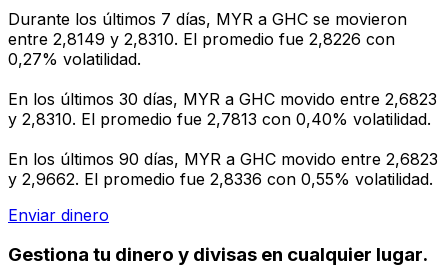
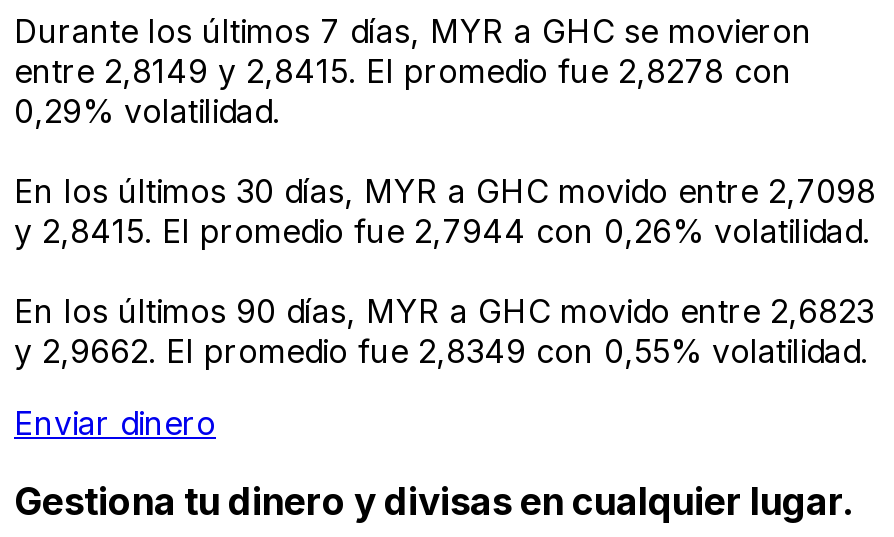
[8,29,395,49] entre 2,8149 y 2,8310. El promedio fue 2,8226 con -> [14,51,792,91] entre 2,8149 y 2,8415. El promedio fue 2,8278 con
[8,49,141,69] 0,27% volatilidad. -> [14,91,280,131] 0,29% volatilidad.
[8,89,437,109] En los últimos 30 días, MYR a GHC movido entre 2,6823 -> [14,171,876,211] En los últimos 30 días, MYR a GHC movido entre 2,7098
[8,109,431,129] y 2,8310. El promedio fue 2,7813 con 0,40% volatilidad. -> [14,211,870,251] y 2,8415. El promedio fue 2,7944 con 0,26% volatilidad.
[8,169,433,189] y 2,9662. El promedio fue 2,8336 con 0,55% volatilidad. -> [14,331,868,371] y 2,9662. El promedio fue 2,8349 con 0,55% volatilidad.

